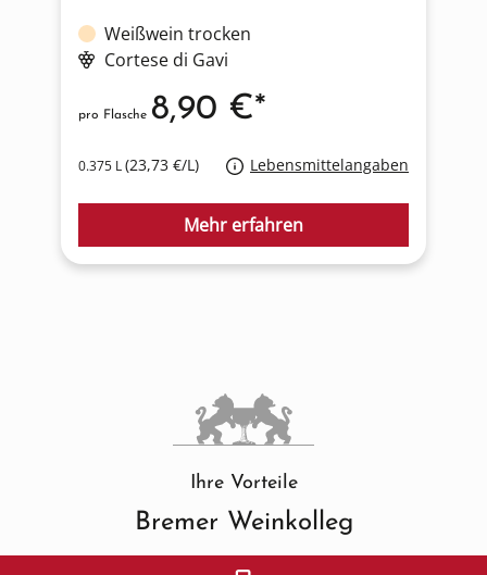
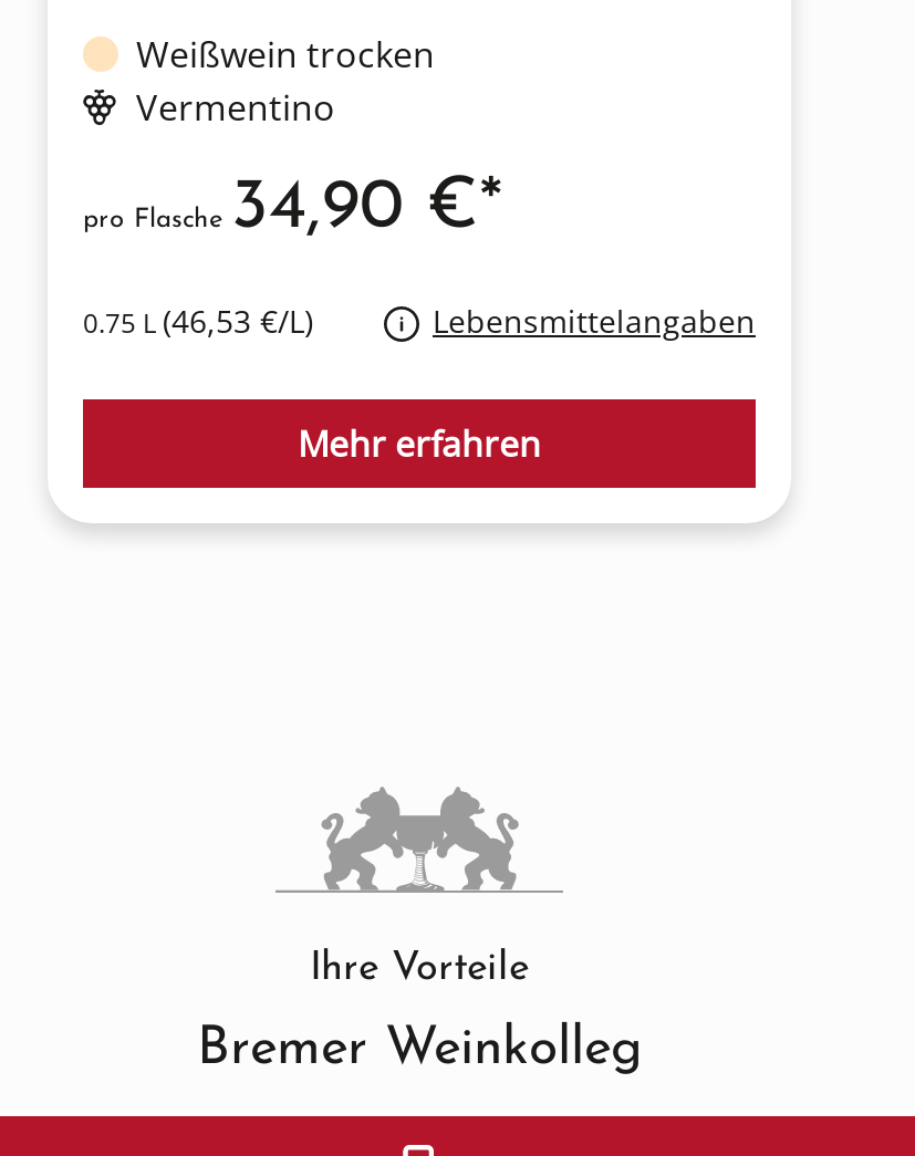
[104,48,228,72] Cortese di Gavi -> [136,83,335,132] Vermentino
[78,93,266,127] pro Flasche 8,90 €* -> [83,174,503,245] pro Flasche 34,90 €*
[78,155,199,175] 0.375 L (23,73 €/L) -> [83,300,313,342] 0.75 L (46,53 €/L)

